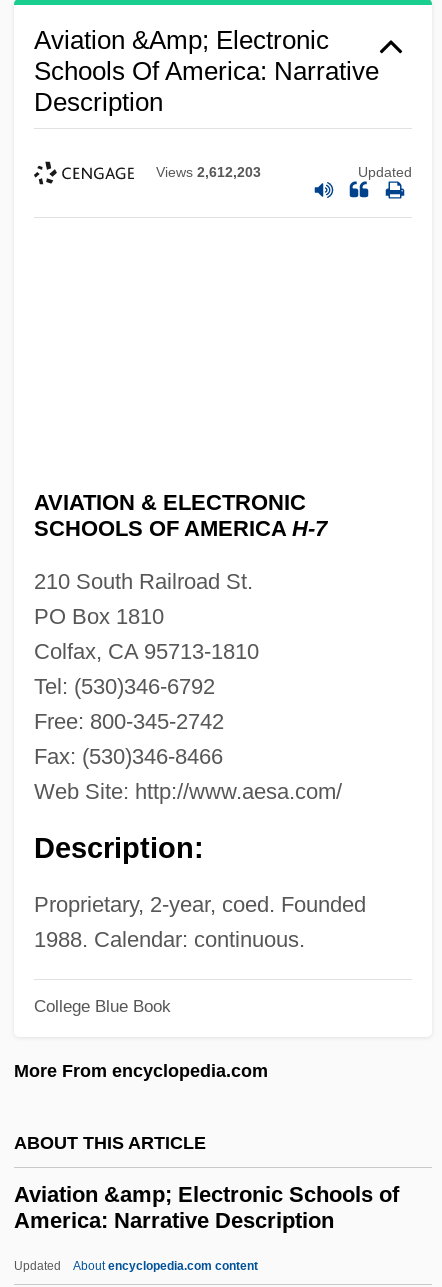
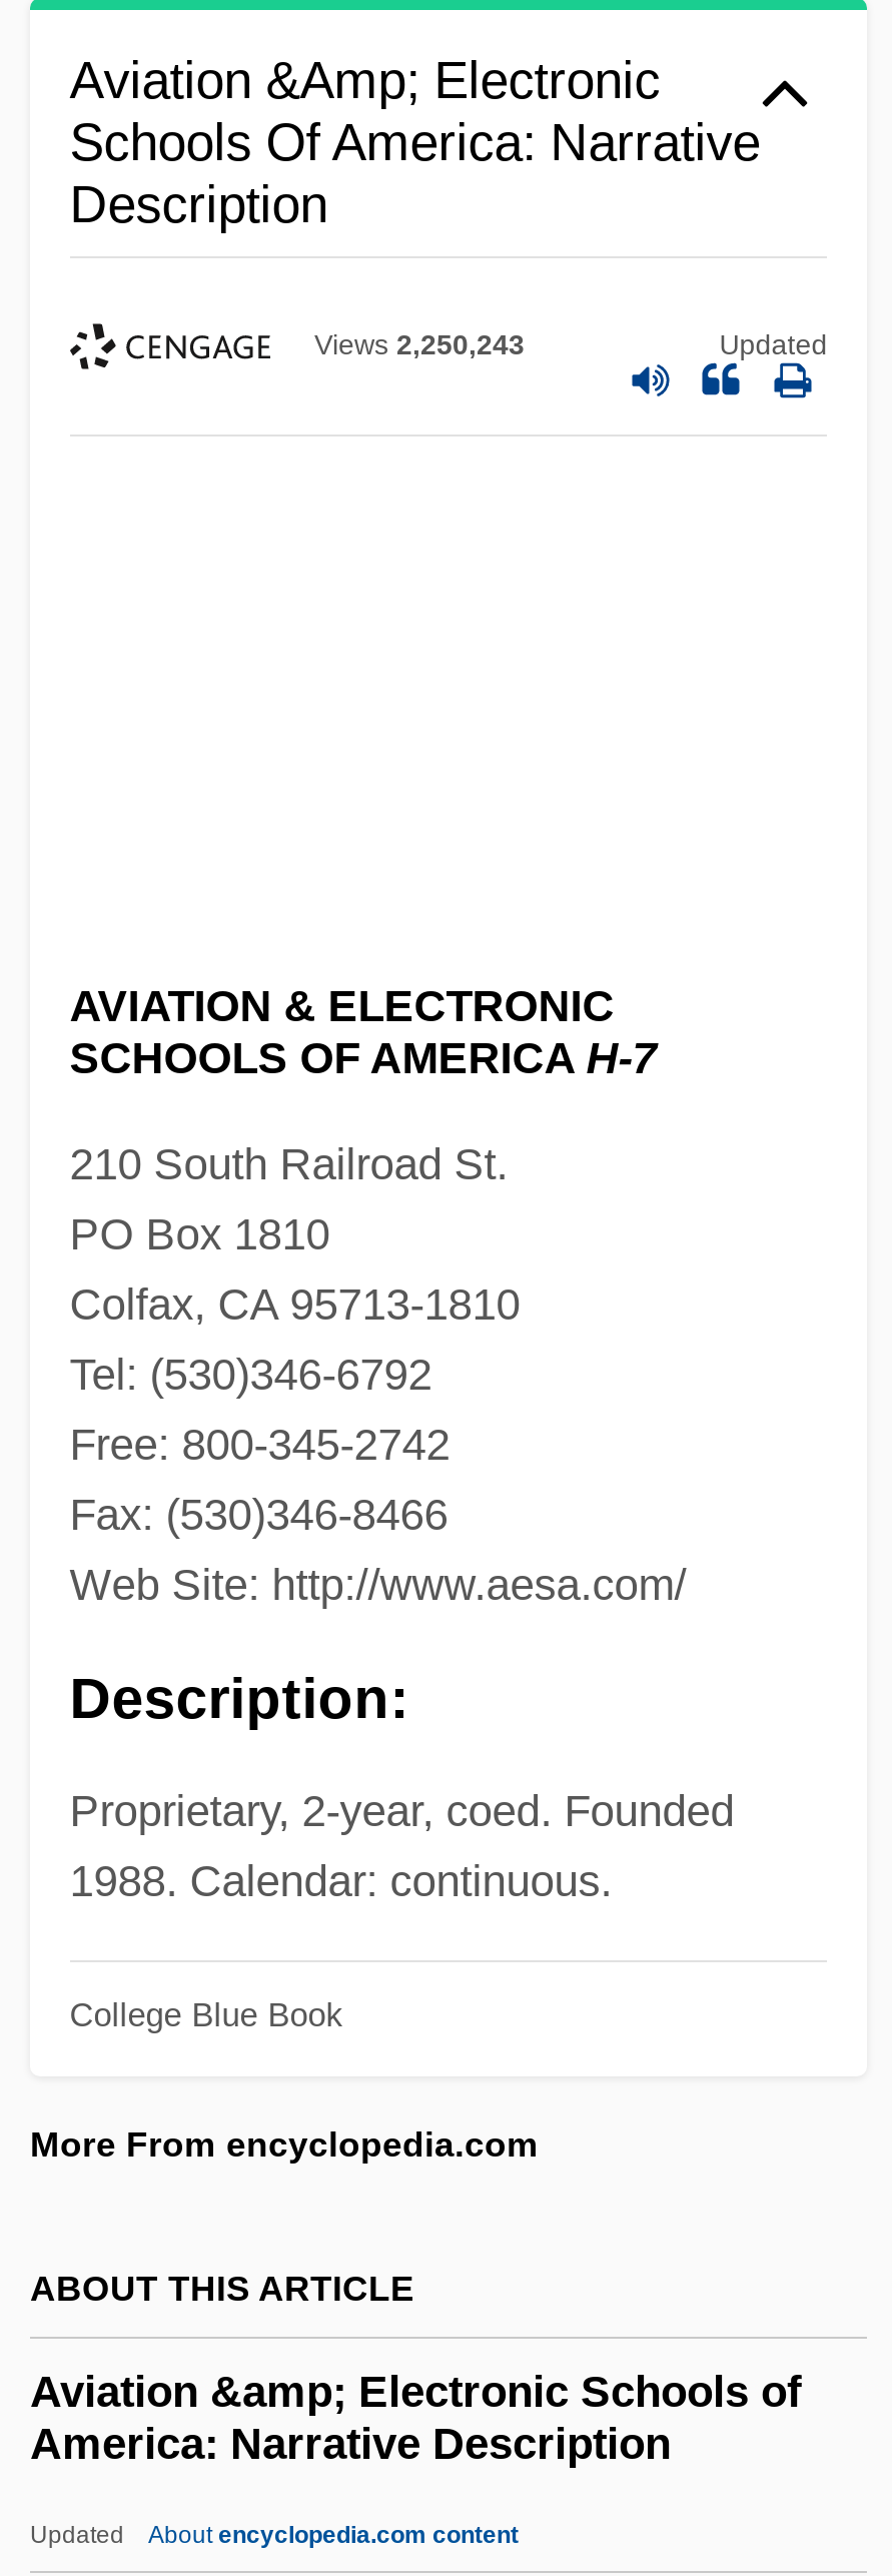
[156,164,261,180] Views 2,612,203 -> [314,329,525,361] Views 2,250,243

